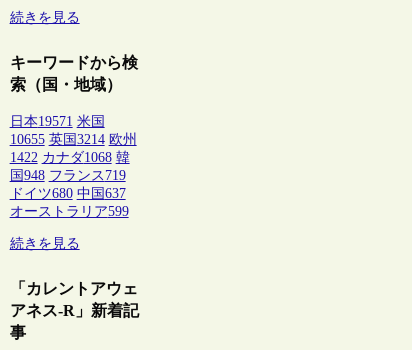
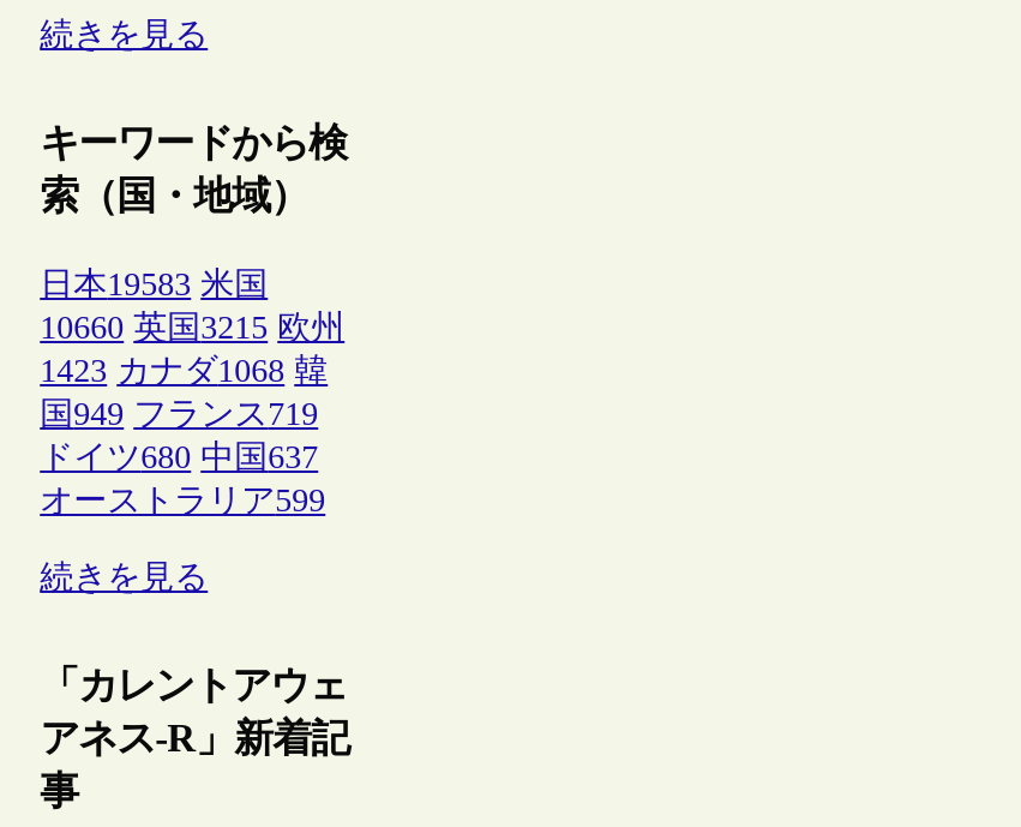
[10,113,105,128] 日本19571 米国 -> [40,265,268,301] 日本19583 米国
[10,131,137,146] 10655 英国3214 欧州 -> [40,308,345,344] 10660 英国3215 欧州
[10,149,130,164] 1422 カナダ1068 韓 -> [40,352,328,388] 1423 カナダ1068 韓
[10,167,126,182] 国948 フランス719 -> [40,395,318,431] 国949 フランス719

